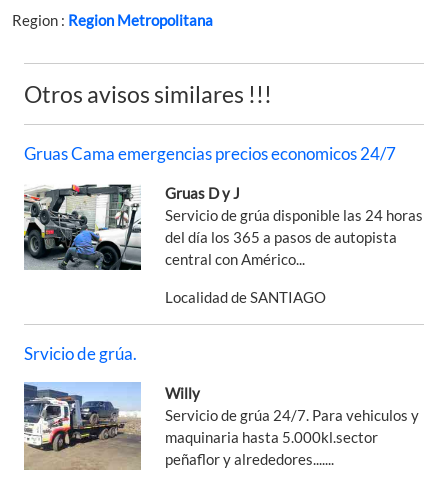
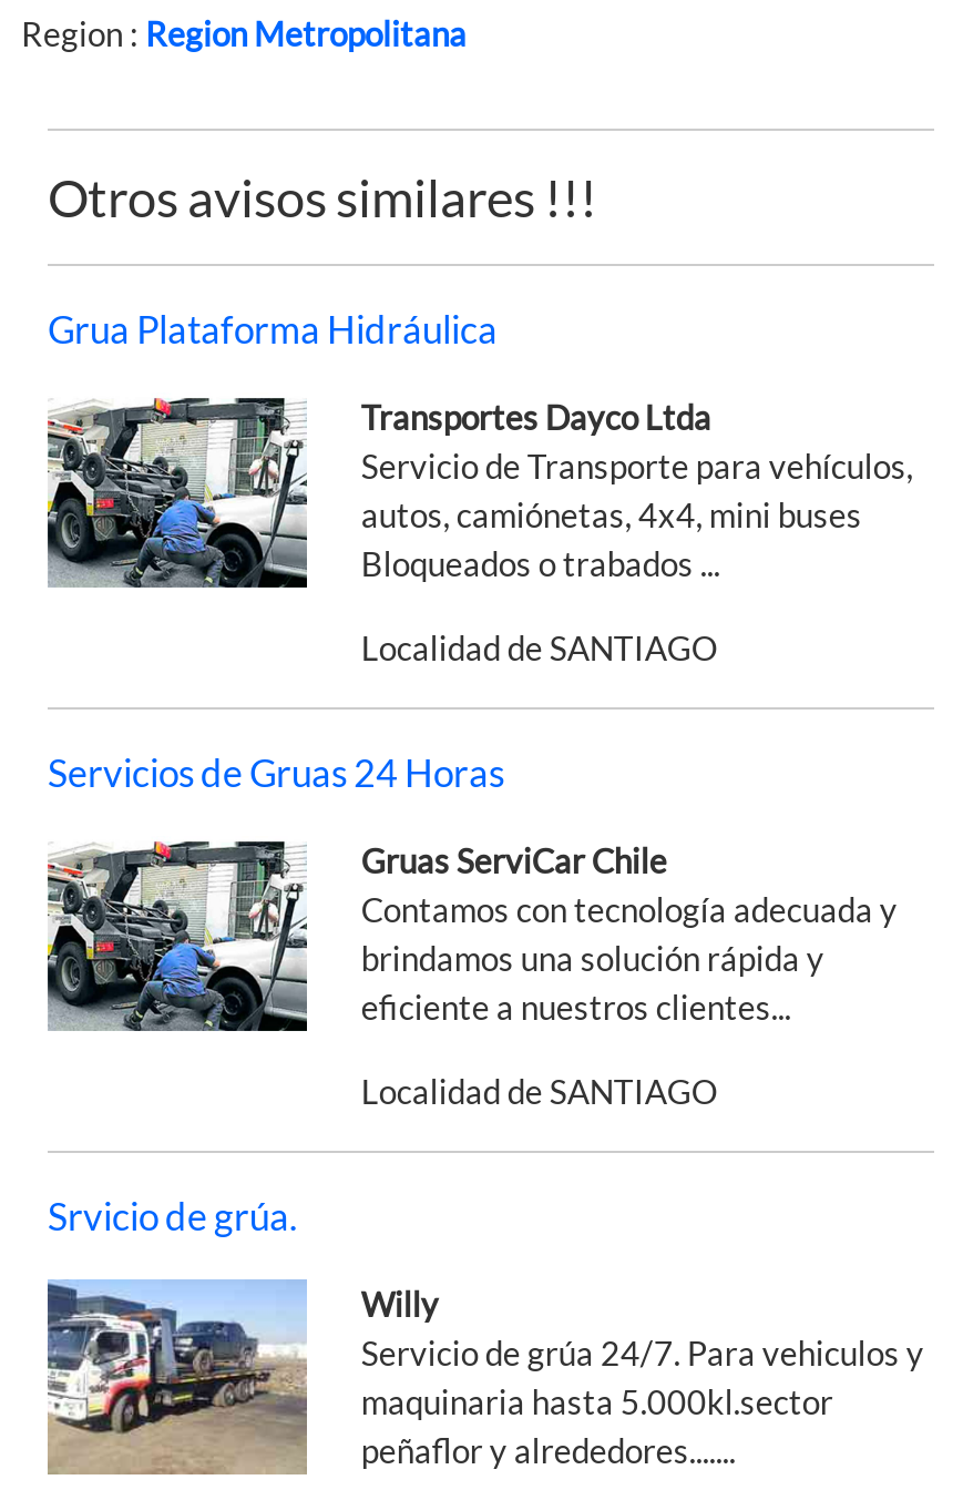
[24,143,423,268] Gruas Cama emergencias precios economicos 24/7 | Gruas D y J | Servicio de grúa disponible las 24 horas | del día los 365 a pasos de autopista | central con Américo... -> [48,305,913,1026] Grua Plataforma Hidráulica | Transportes Dayco Ltda | Servicio de Transporte para vehículos, | autos, camiónetas, 4x4, mini buses | Bloqueados o trabados ... | Localidad de SANTIAGO | Servicios de Gruas 24 Horas | Gruas ServiCar Chile | Contamos con tecnología adecuada y | brindamos una solución rápida y | eficiente a nuestros clientes...

